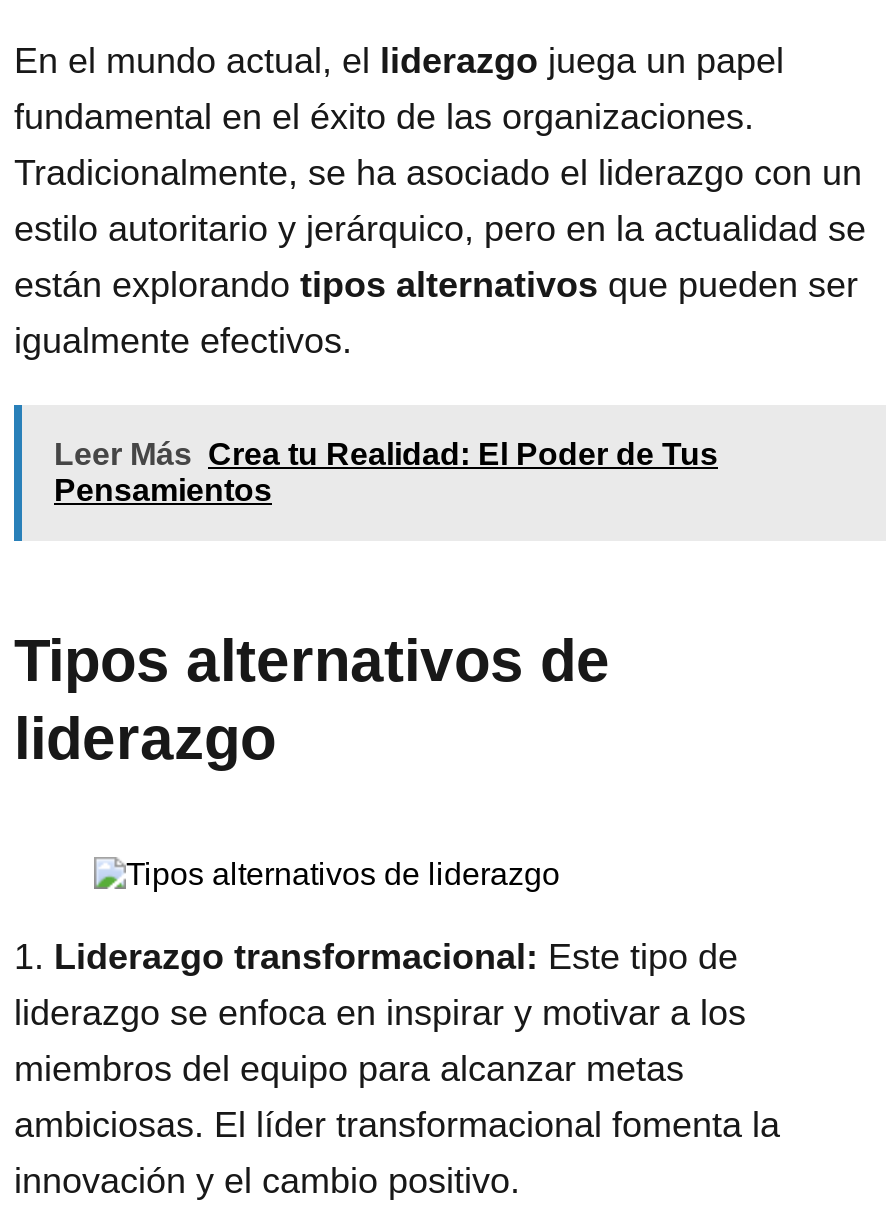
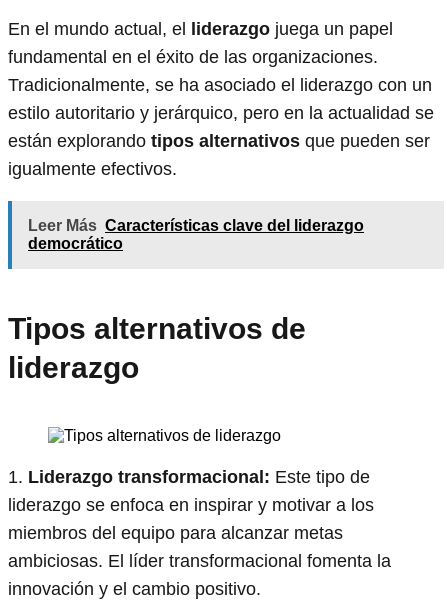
[54,437,718,507] Leer Más Crea tu Realidad: El Poder de Tus | Pensamientos -> [28,217,364,252] Leer Más Características clave del liderazgo | democrático

